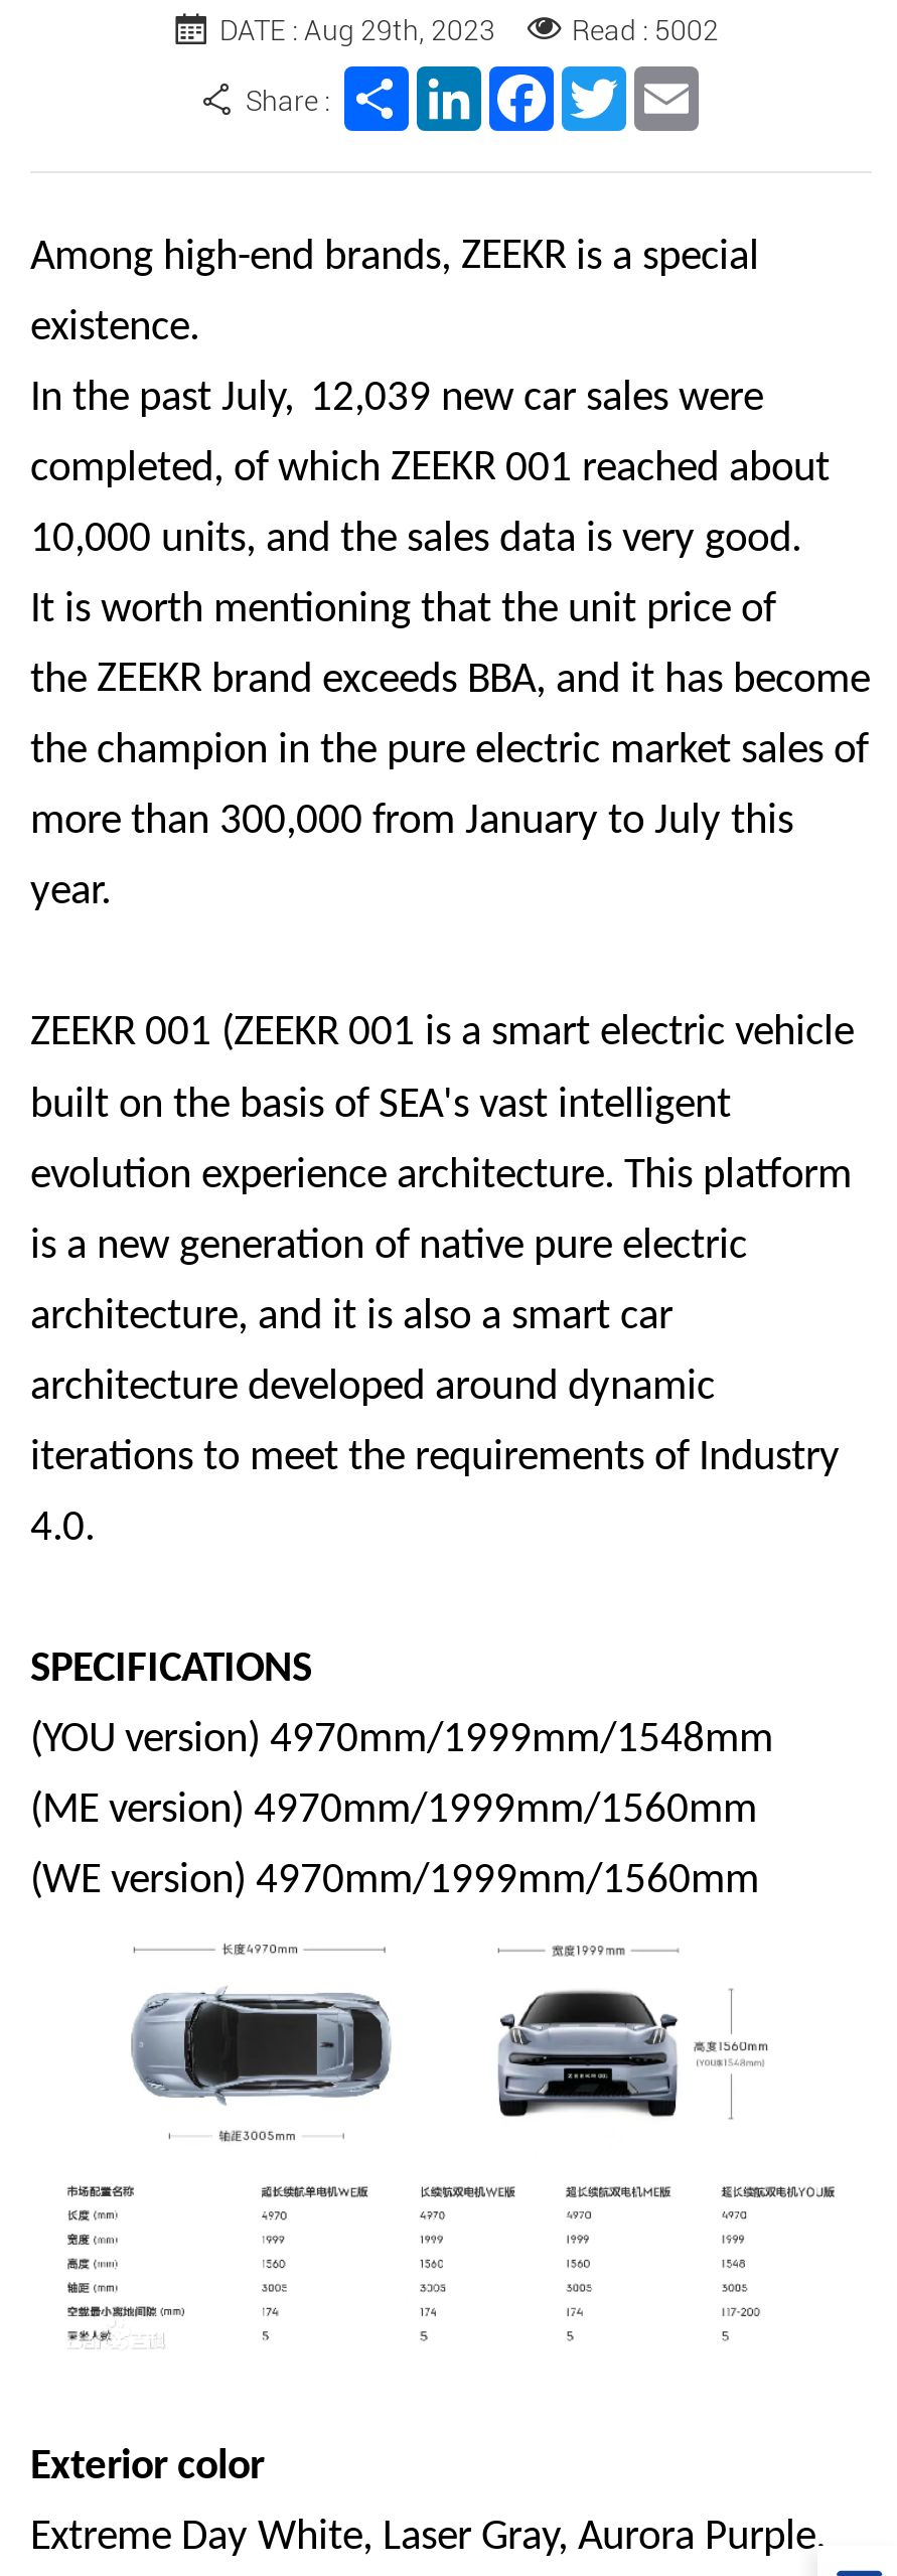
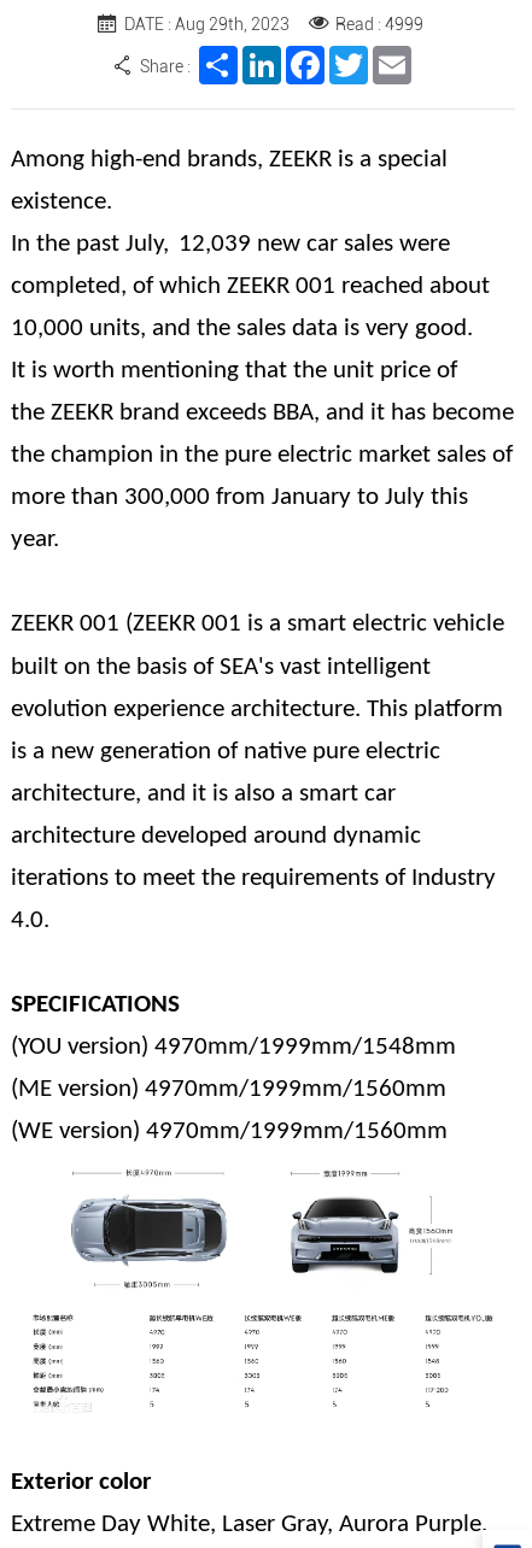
[572,13,719,45] Read : 5002 -> [335,14,423,33] Read : 4999

